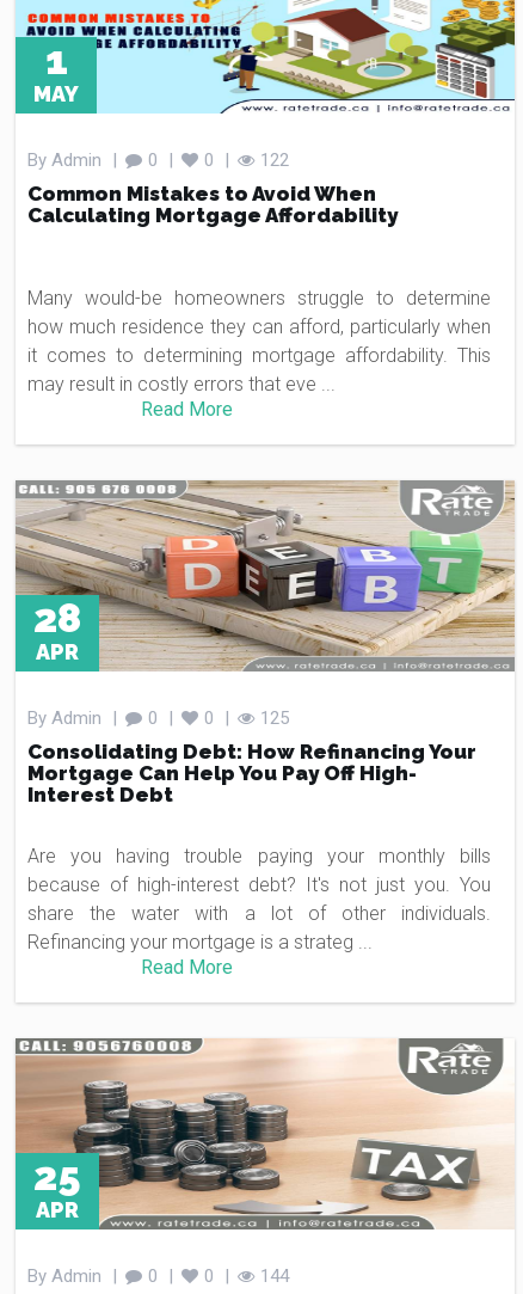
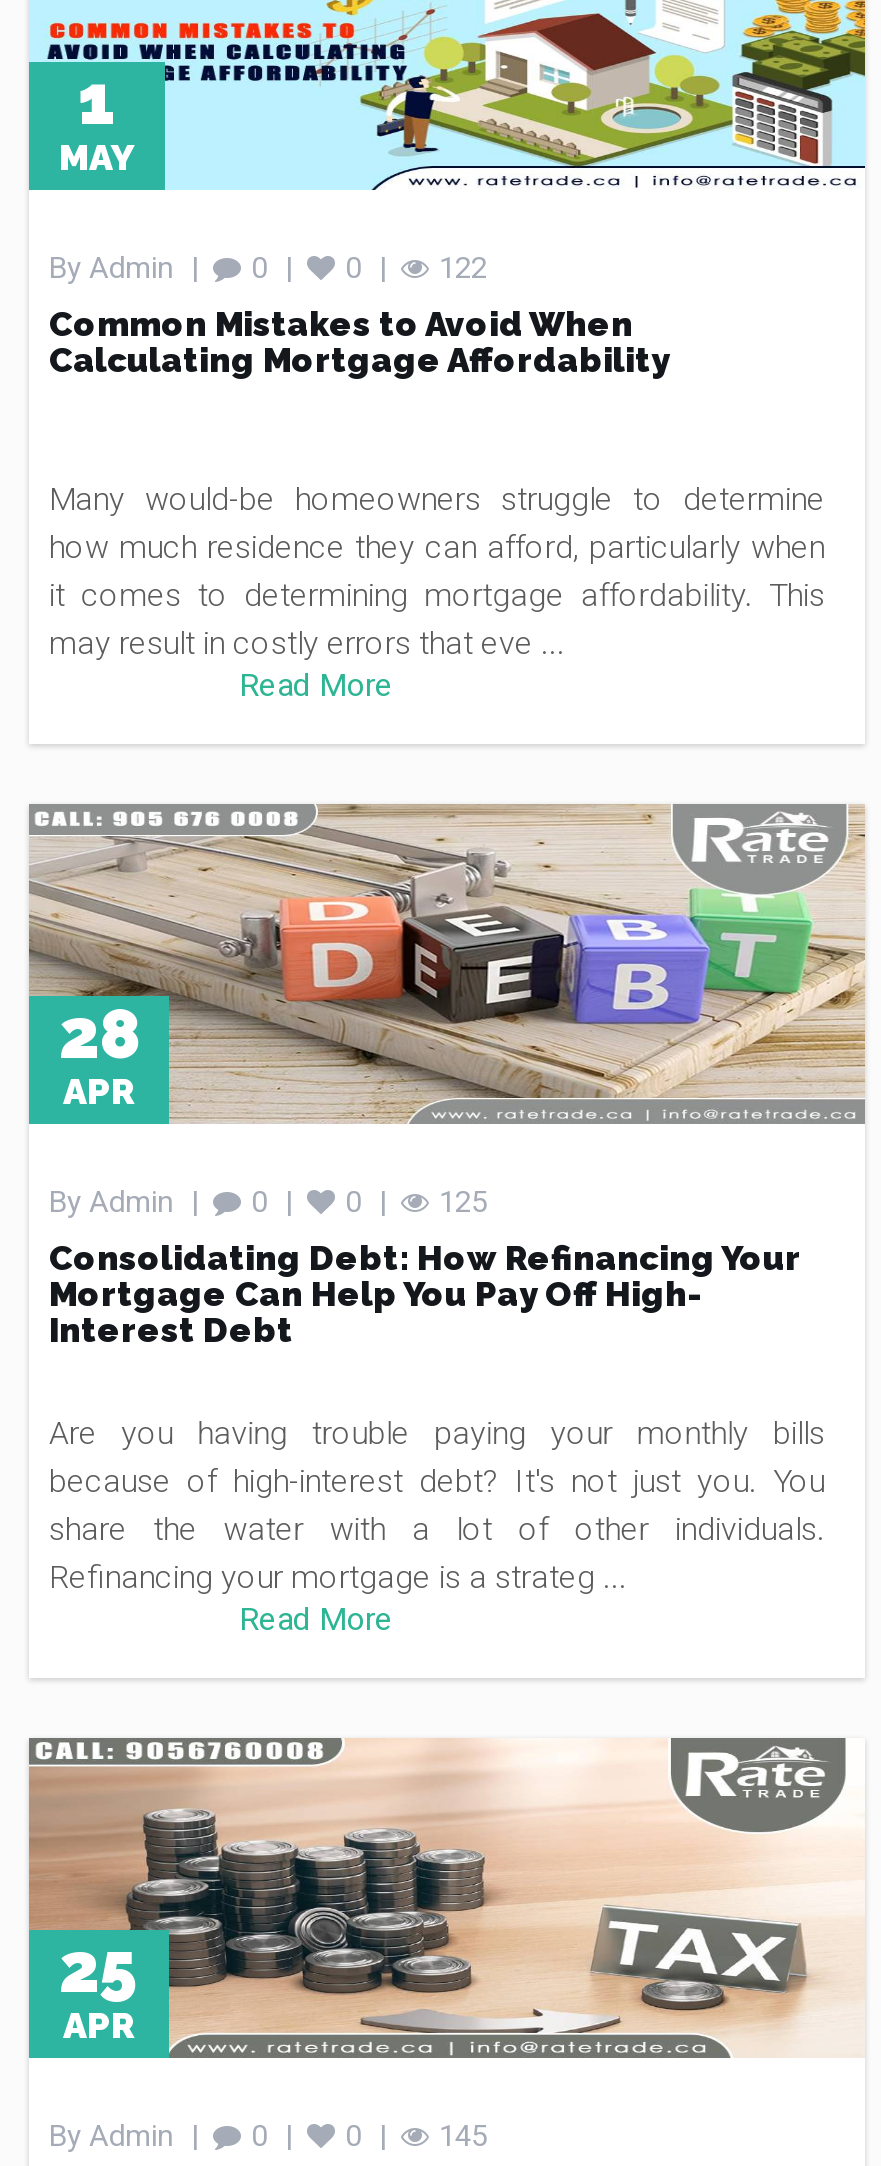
[260,1266,289,1287] 144 -> [439,2119,487,2155] 145

